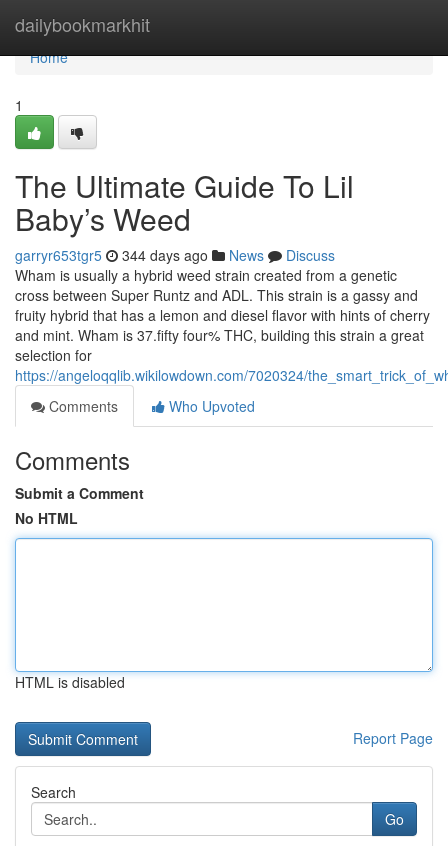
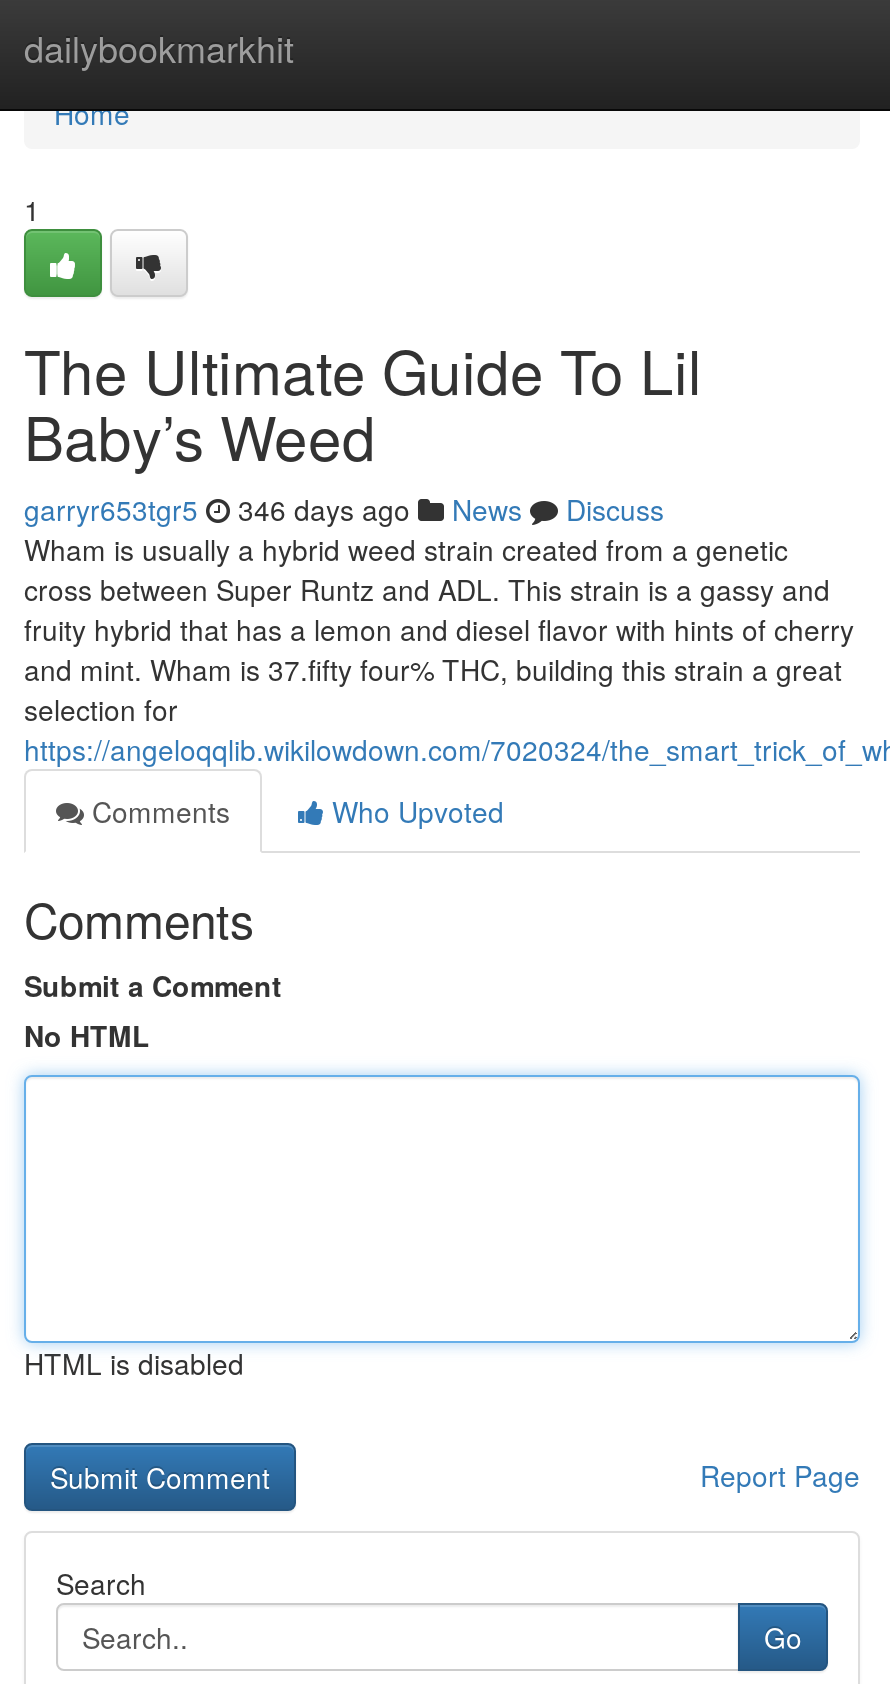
[15,245,335,265] garryr653tgr5 344 days ago News Discuss -> [24,489,664,529] garryr653tgr5 346 days ago News Discuss

